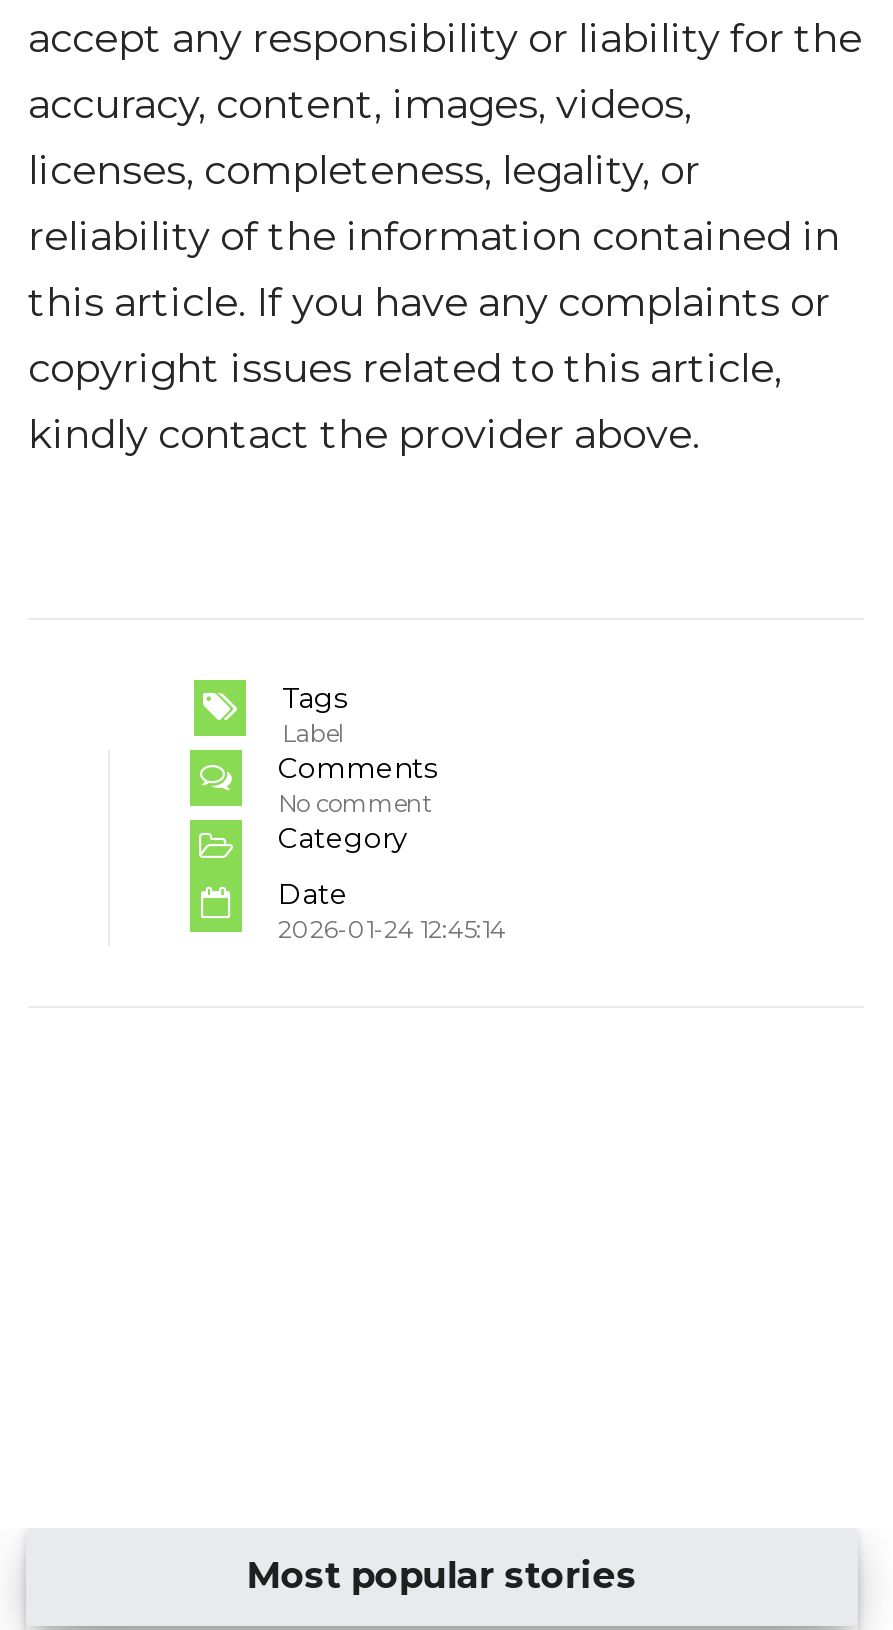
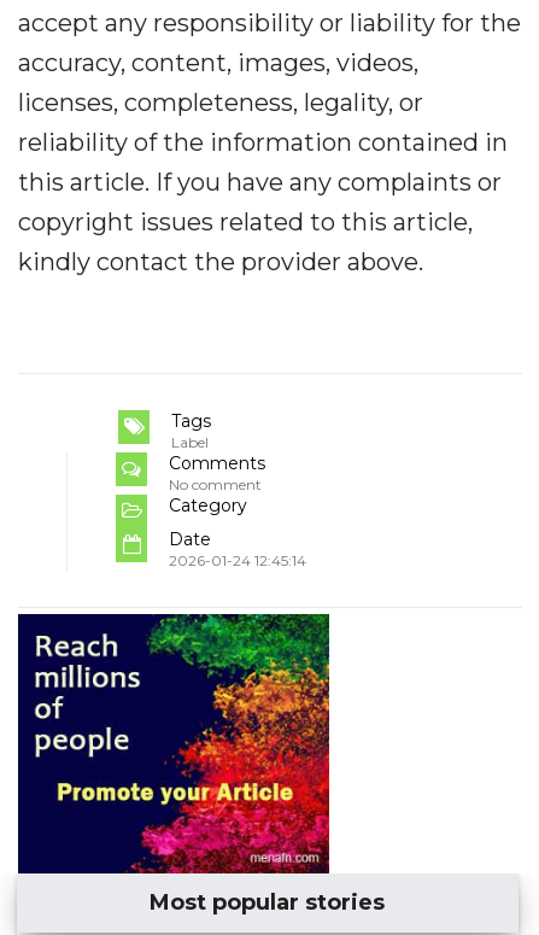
none -> [17,613,330,875] [image]

